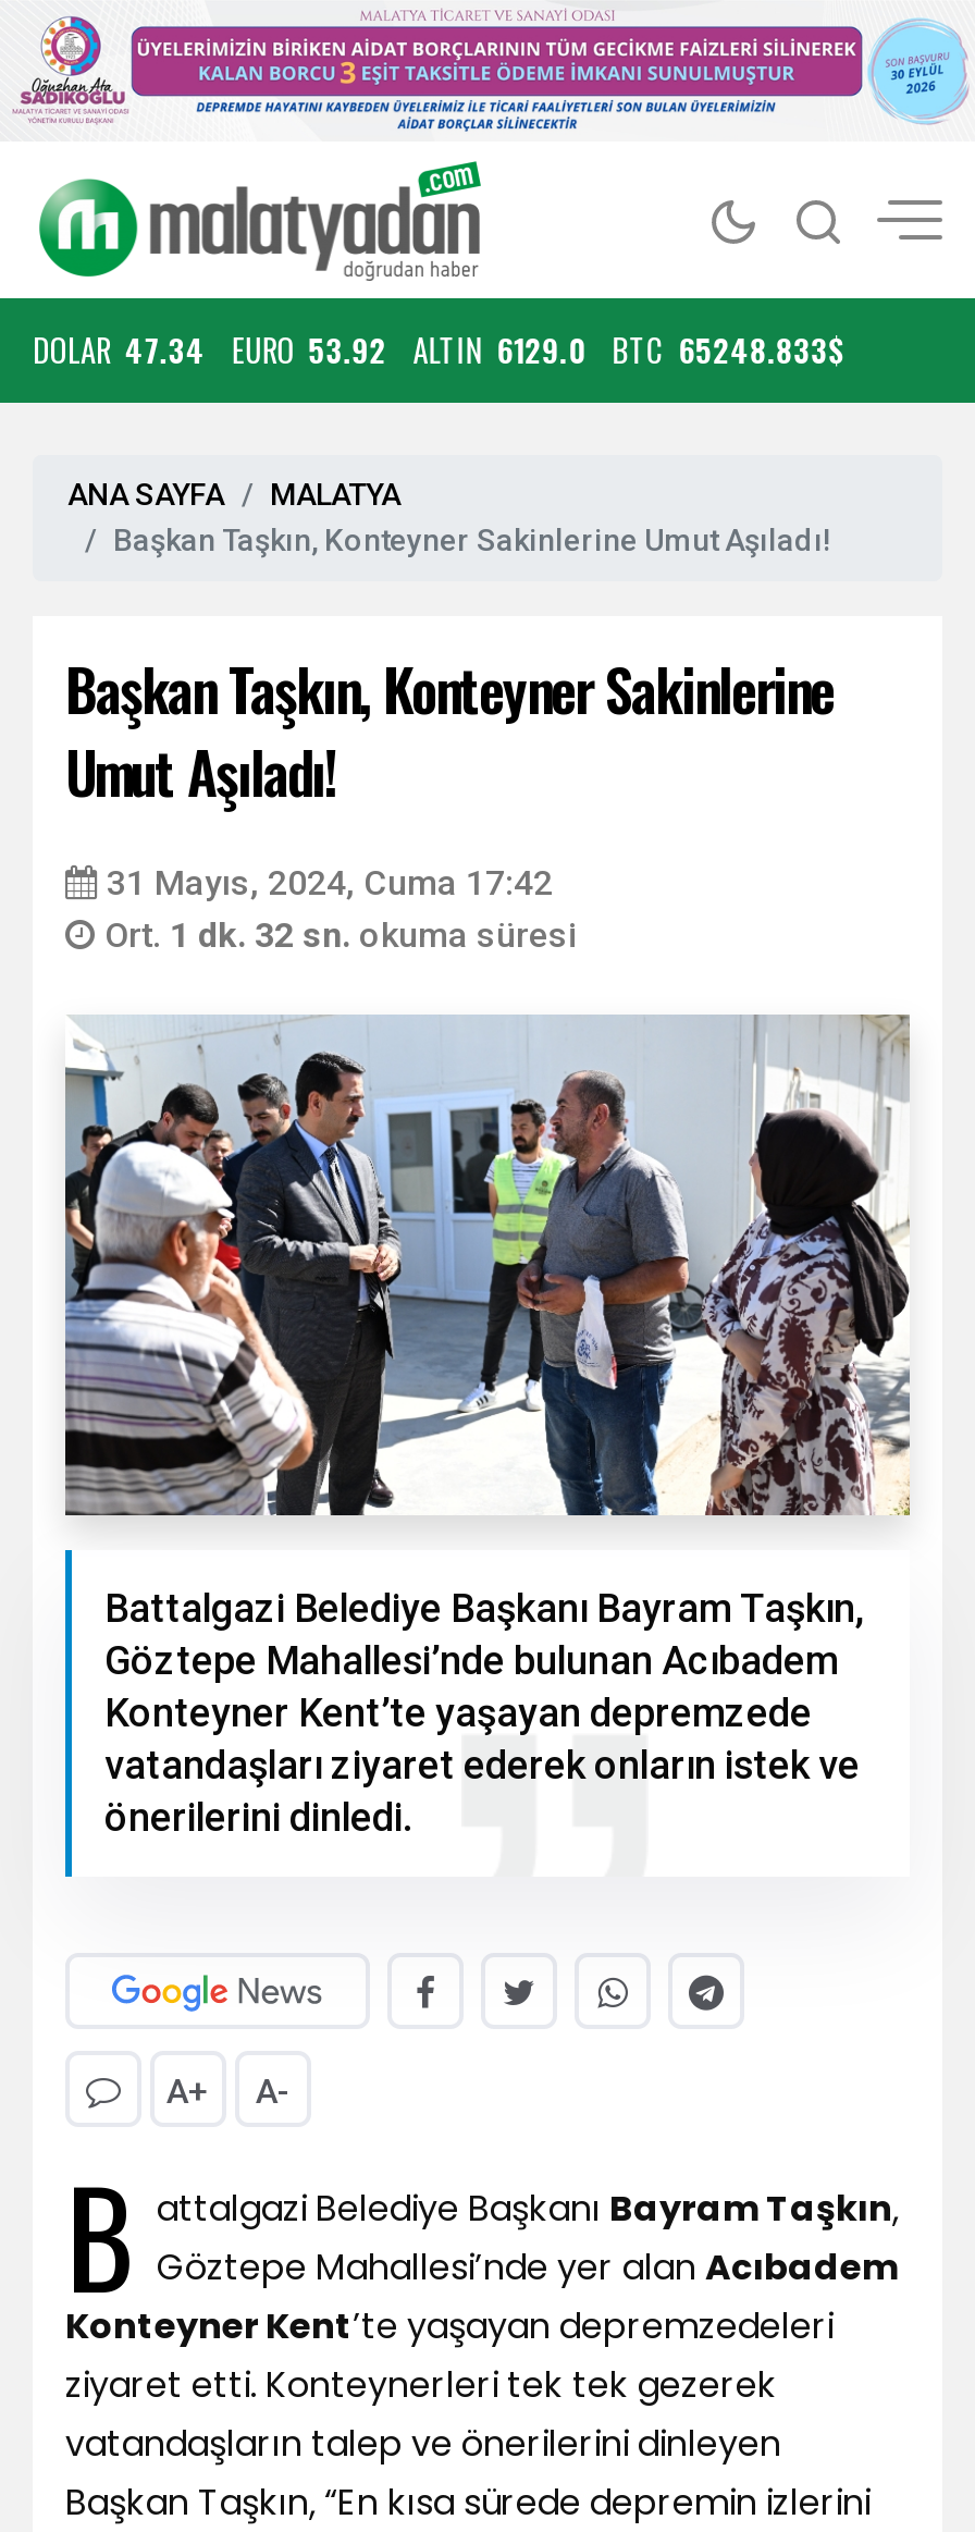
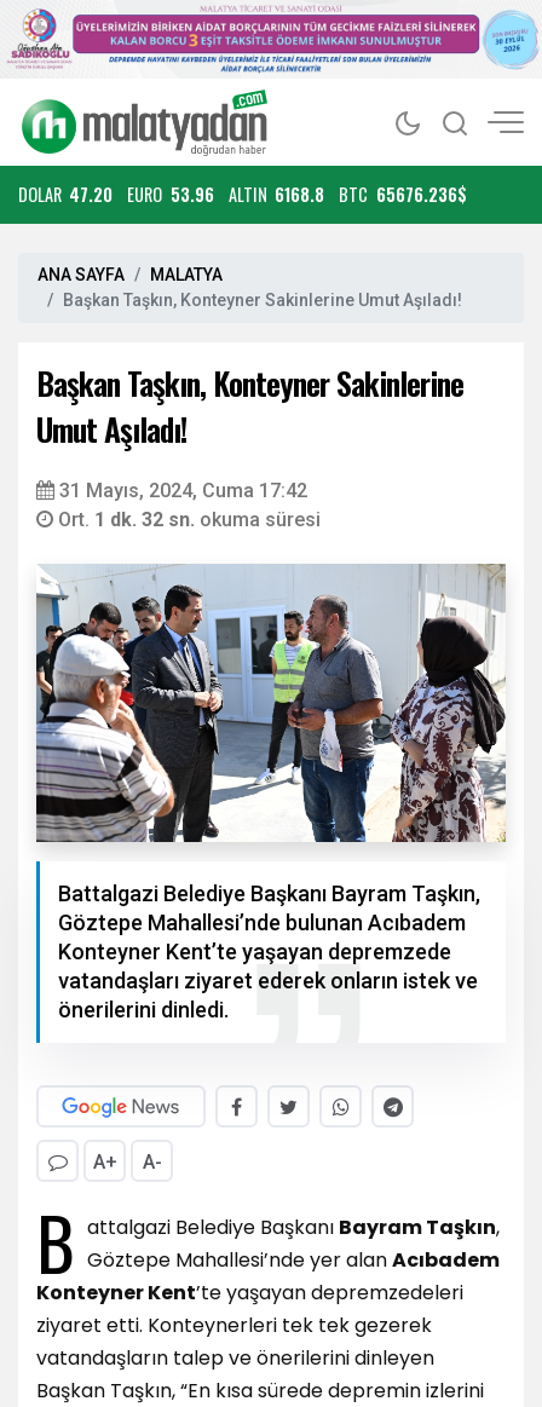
[33,327,846,373] DOLAR 47.34 EURO 53.92 ALTIN 6129.0 BTC 65248.833$ -> [18,182,467,207] DOLAR 47.20 EURO 53.96 ALTIN 6168.8 BTC 65676.236$

